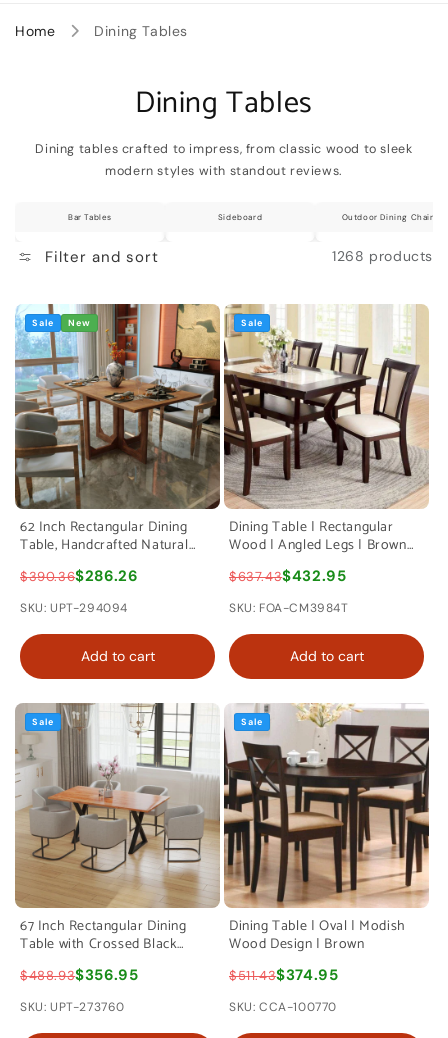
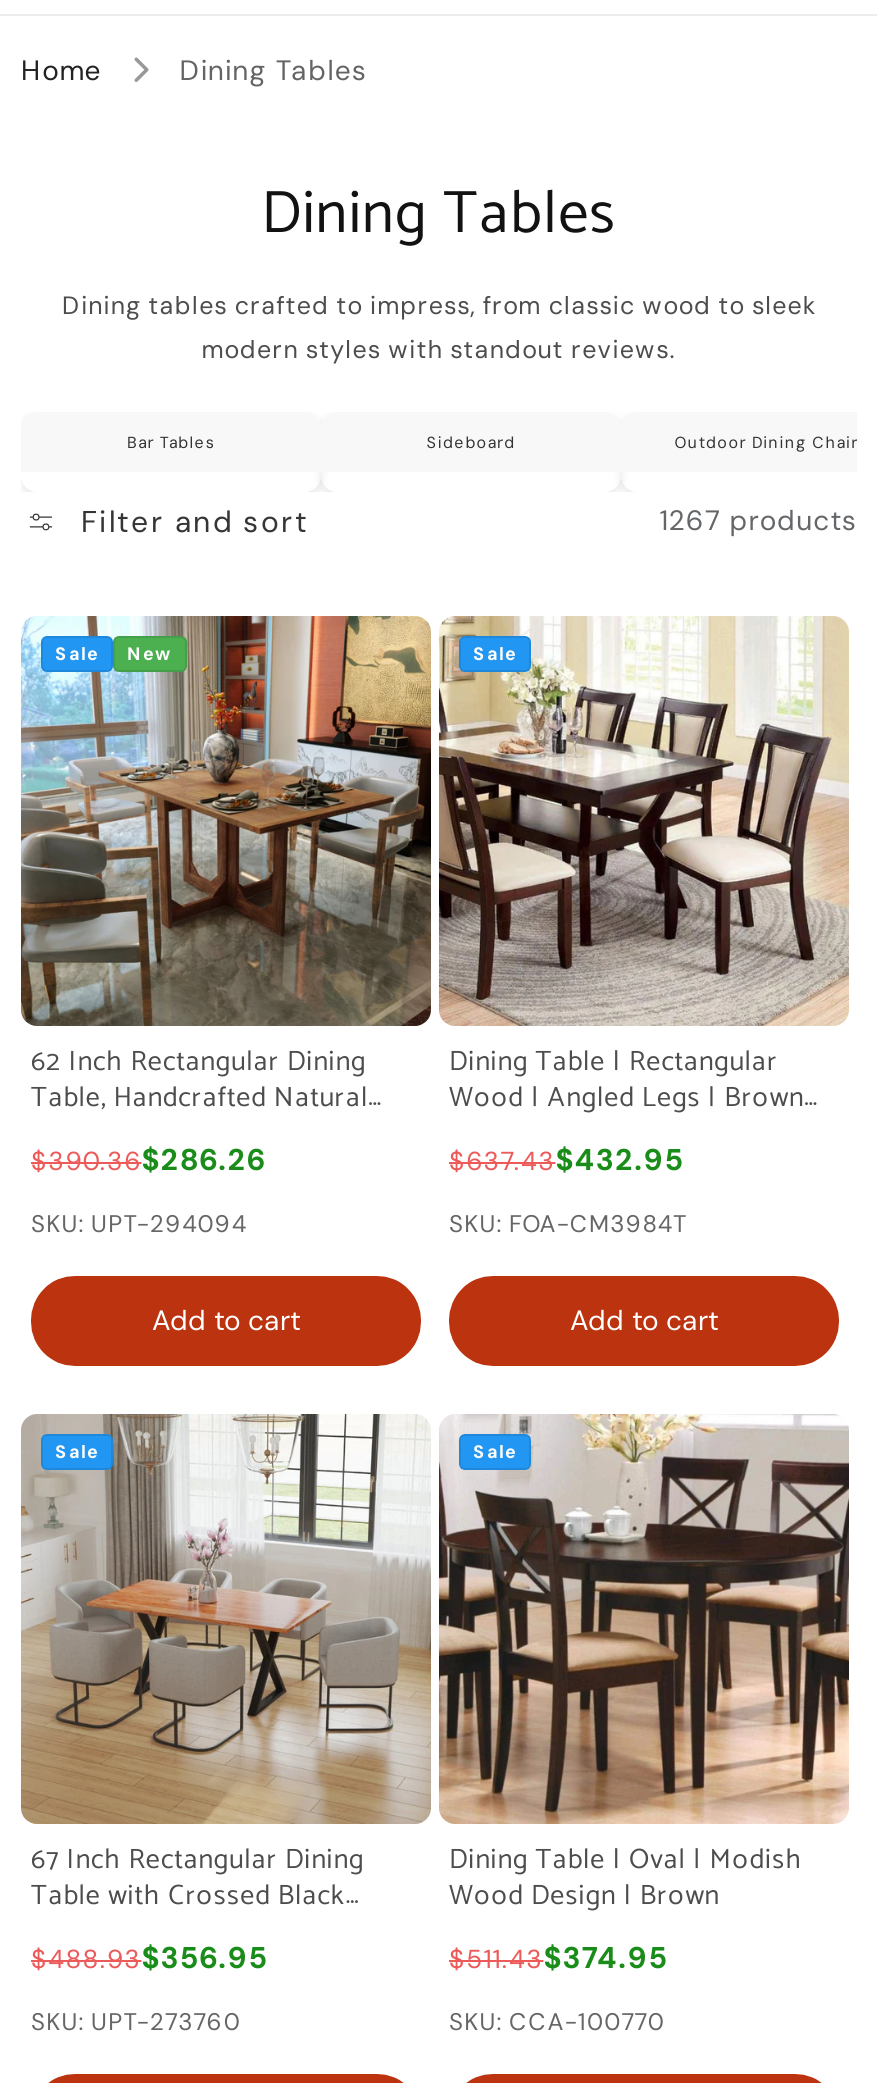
[332,247,433,265] 1268 products -> [659,502,857,538] 1267 products

